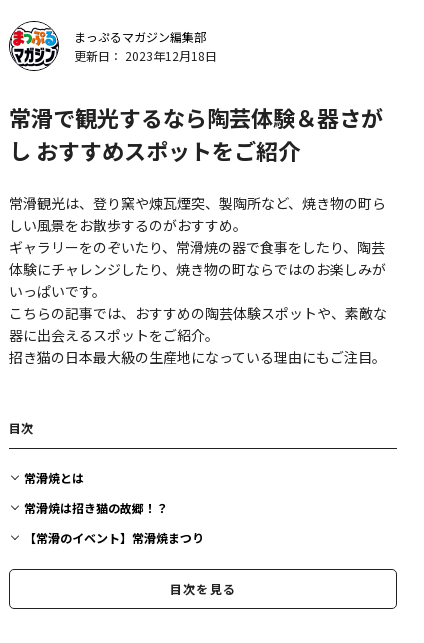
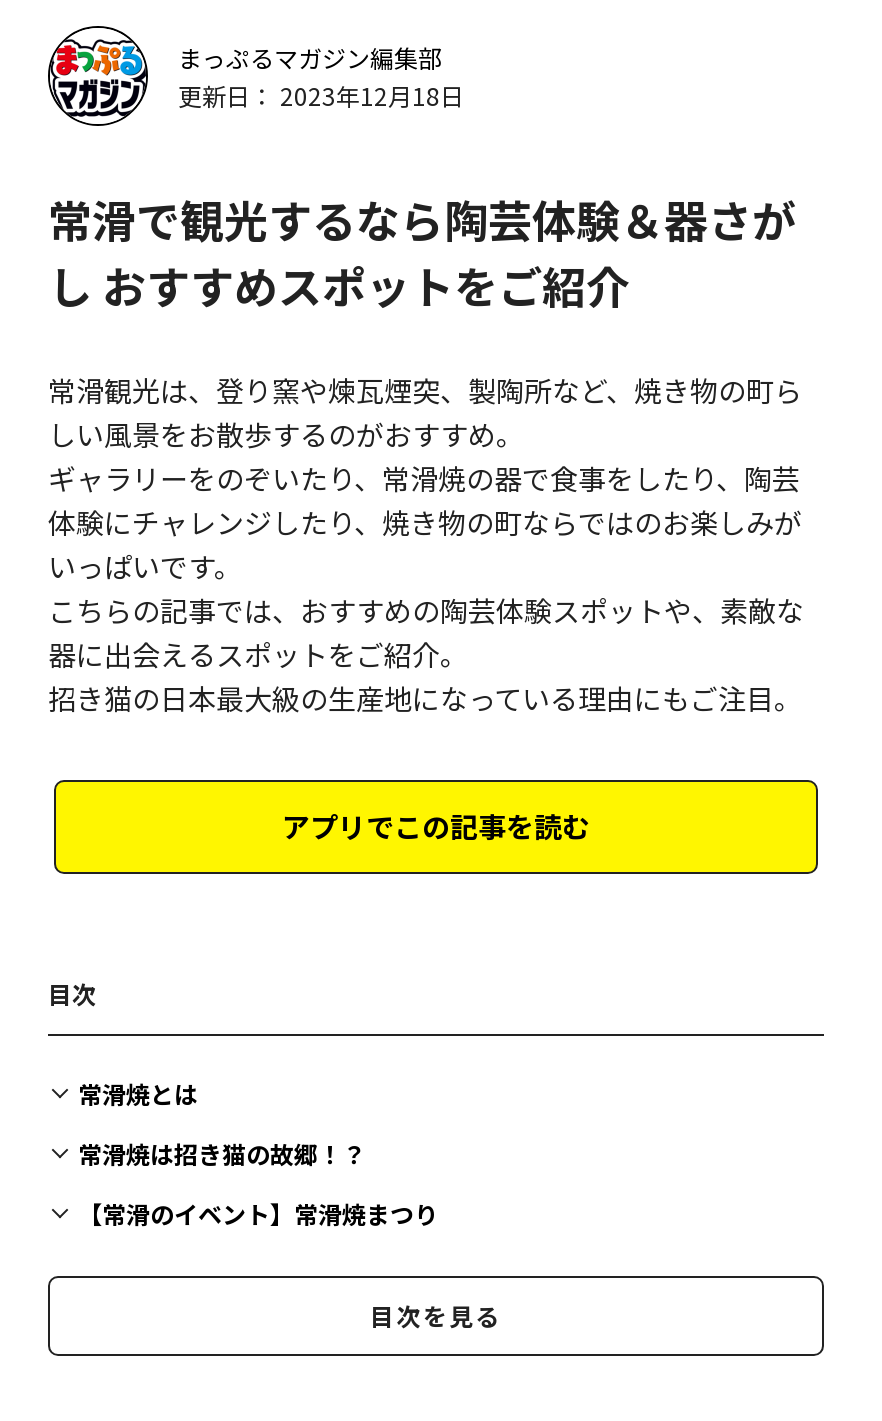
none -> [282,806,590,846] アプリでこの記事を読む

